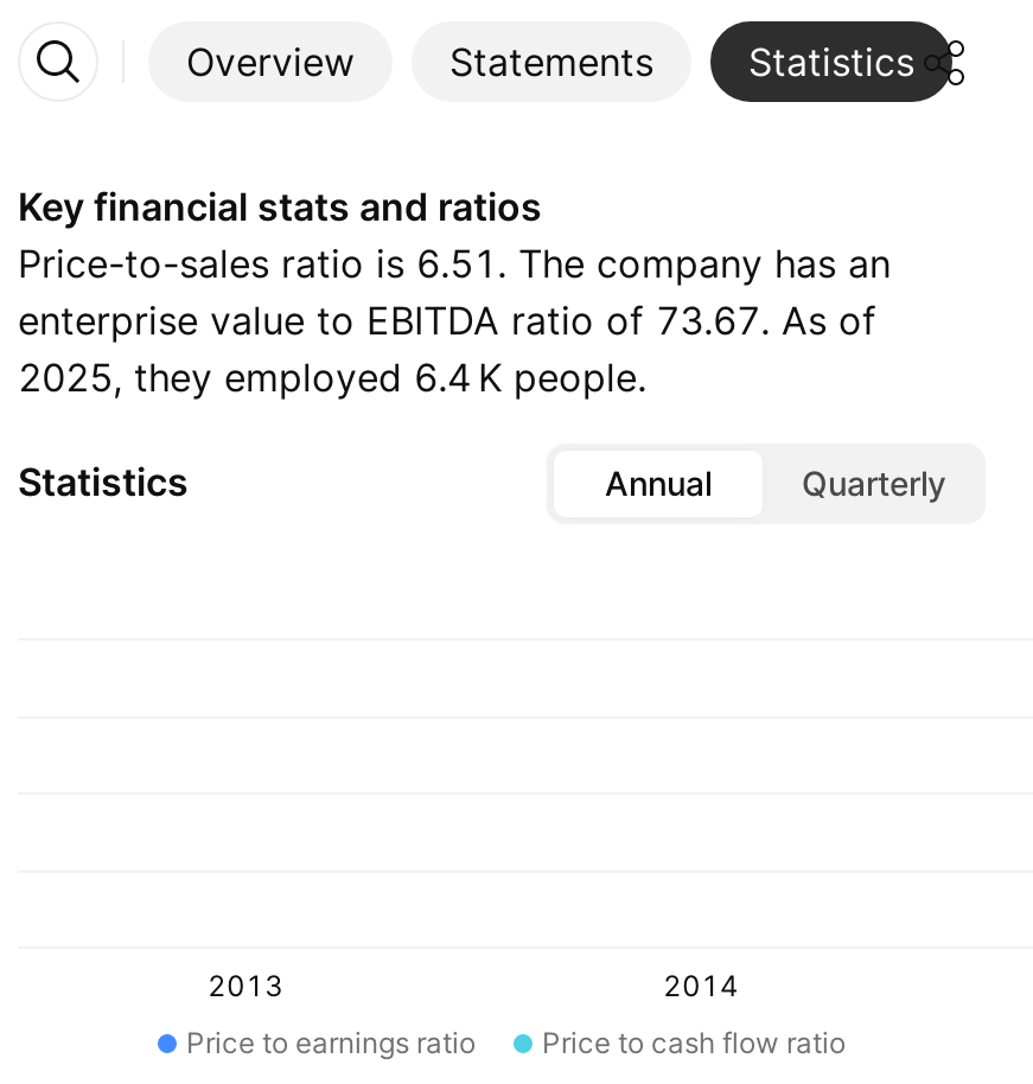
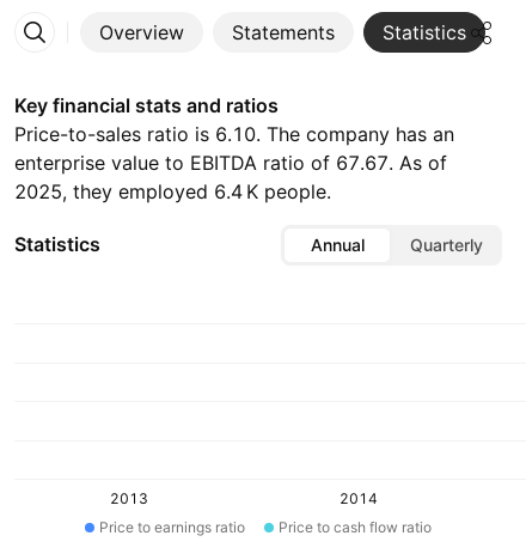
[18,240,891,287] Price-to-sales ratio is 6.51. The company has an -> [14,122,454,146] Price-to-sales ratio is 6.10. The company has an
[18,296,876,344] enterprise value to EBITDA ratio of 73.67. As of -> [14,151,447,175] enterprise value to EBITDA ratio of 67.67. As of

